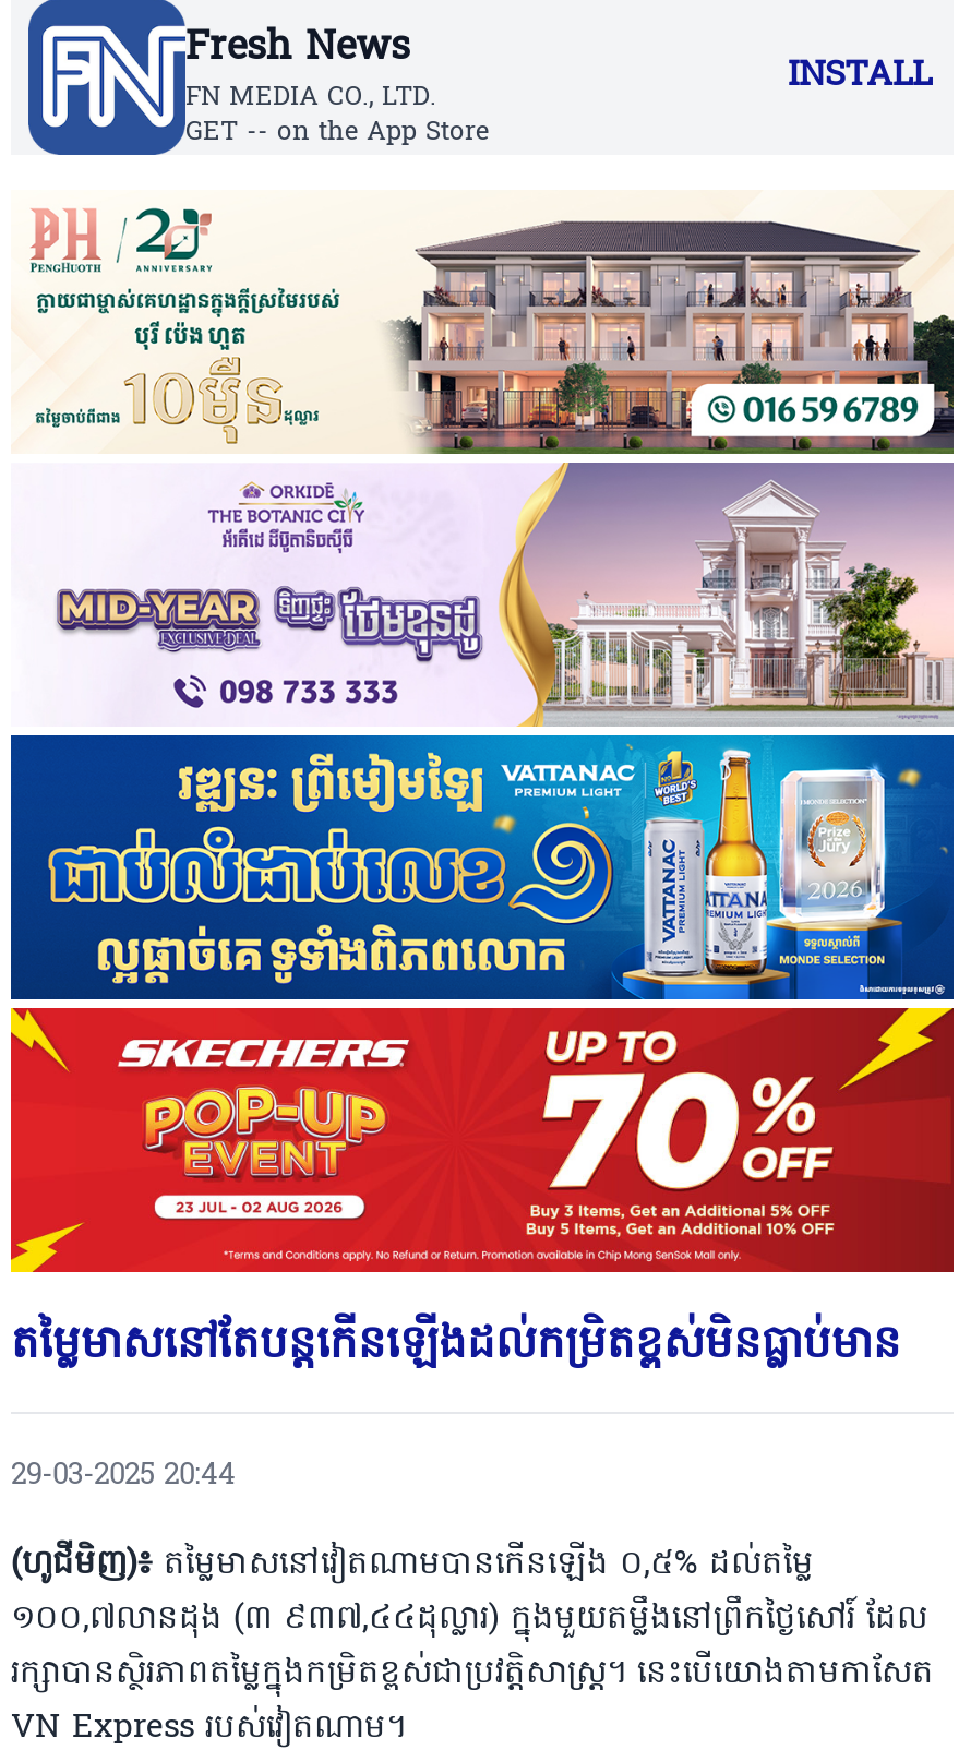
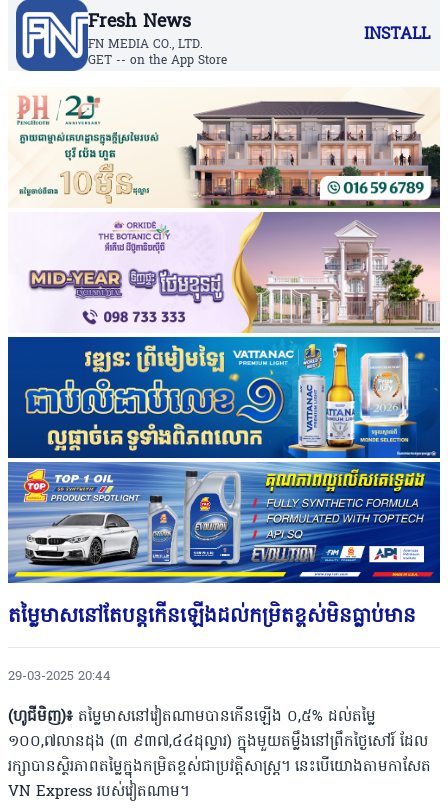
[9,1006,956,1274] [image] -> [7,461,441,584] [image]

